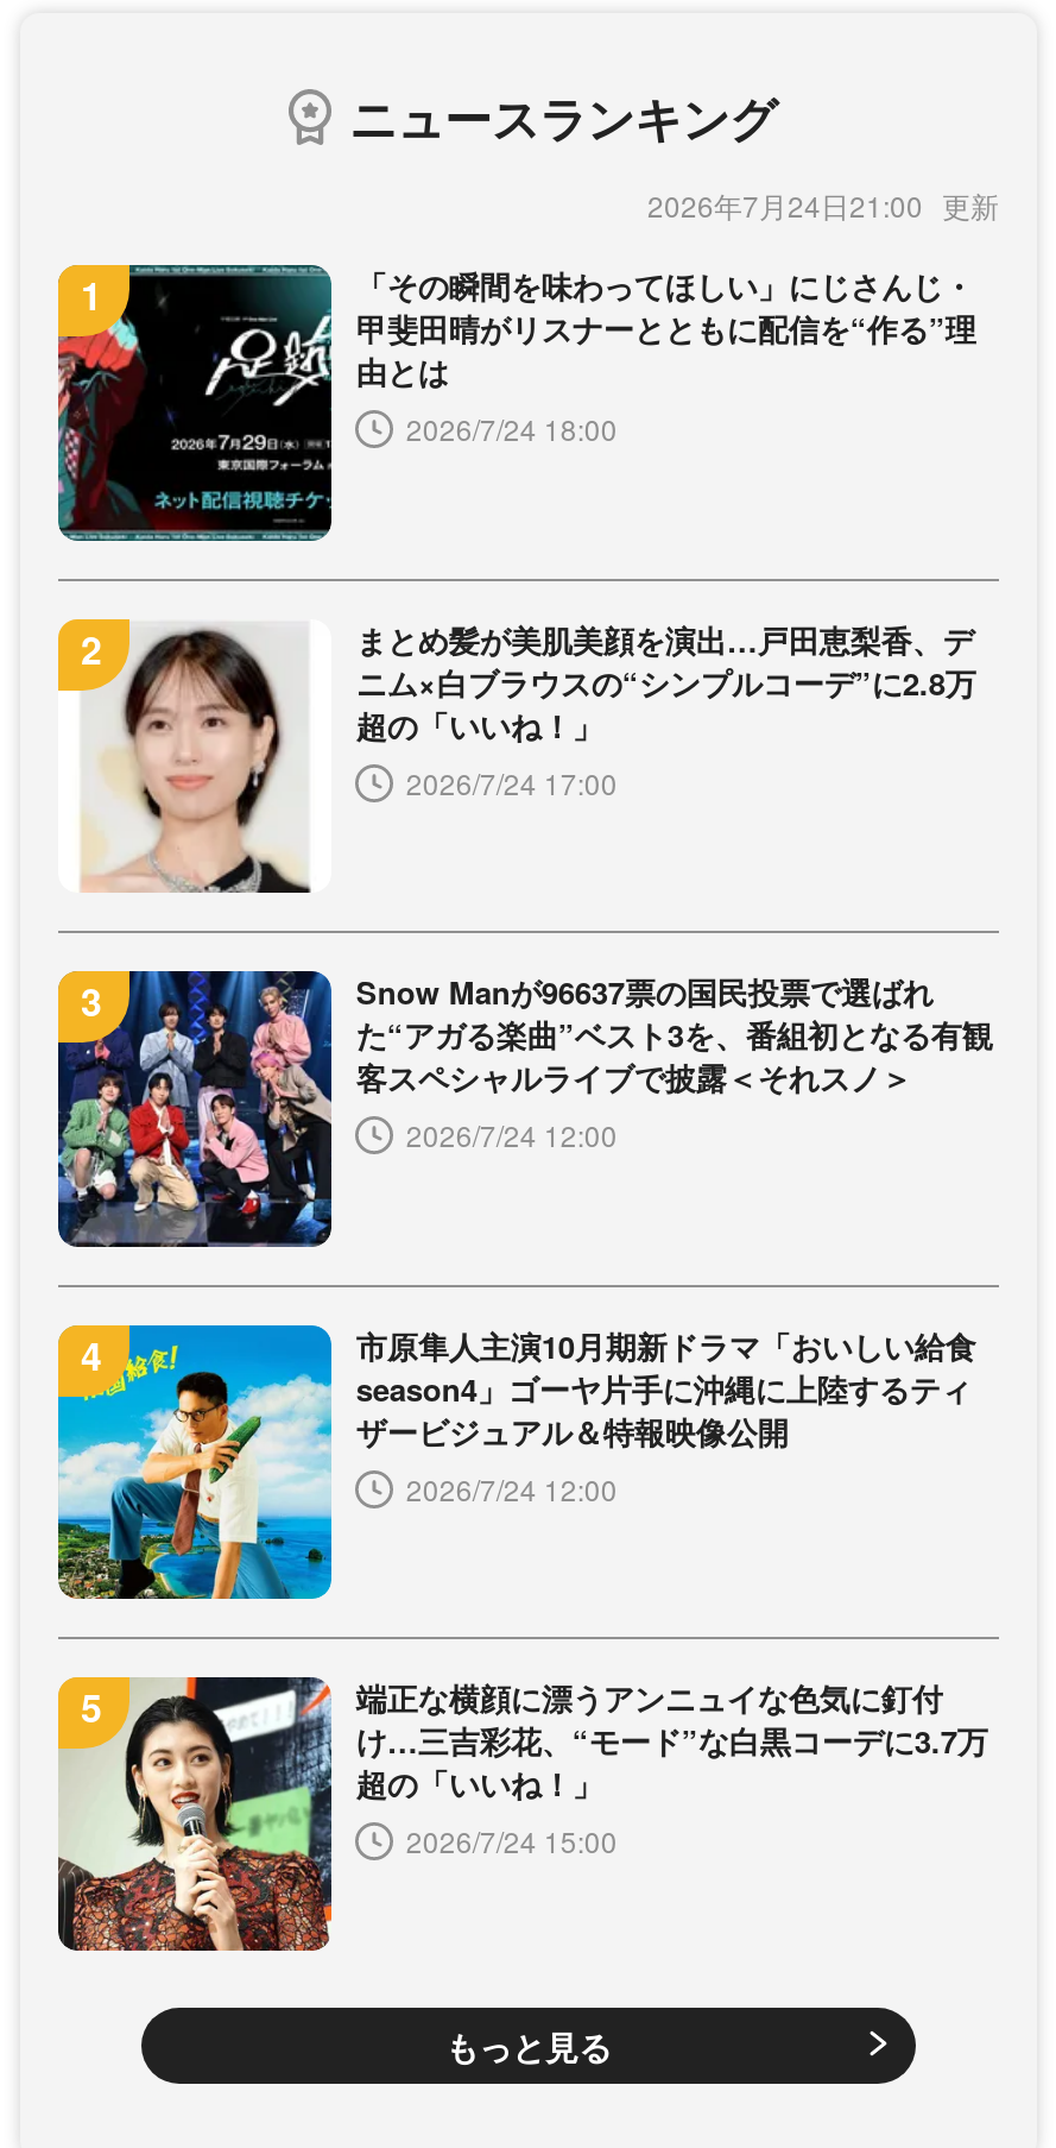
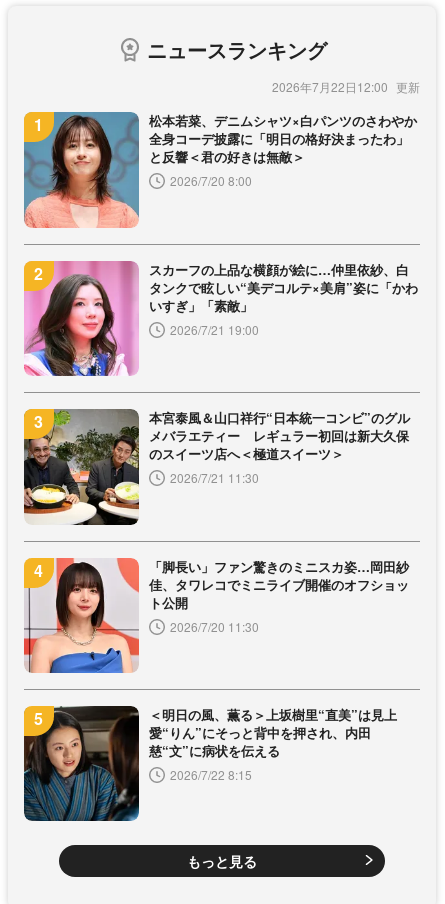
[647,185,923,225] 2026年7月24日21:00 -> [272,78,388,95] 2026年7月22日12:00
[56,263,976,543] [image] | 「その瞬間を味わってほしい」にじさんじ・ | 甲斐田晴がリスナーとともに配信を“作る”理 | 由とは | 2026/7/24 18:00 -> [23,111,417,229] [image] | 松本若菜、デニムシャツ×白パンツのさわやか | 全身コーデ披露に「明日の格好決まったわ」 | と反響＜君の好きは無敵＞ | 2026/7/20 8:00
[58,616,976,895] [image] | まとめ髪が美肌美顔を演出…戸田恵梨香、デ | ニム×白ブラウスの“シンプルコーデ”に2.8万 | 超の「いいね！」 | 2026/7/24 17:00 -> [23,260,418,377] [image] | スカーフの上品な横顔が絵に…仲里依紗、白 | タンクで眩しい“美デコルテ×美肩”姿に「かわ | いすぎ」「素敵」 | 2026/7/21 19:00
[56,969,993,1249] [image] | Snow Manが96637票の国民投票で選ばれ | た“アガる楽曲”ベスト3を、番組初となる有観 | 客スペシャルライブで披露＜それスノ＞ | 2026/7/24 12:00 -> [23,408,410,526] [image] | 本宮泰風＆山口祥行“日本統一コンビ”のグル | メバラエティー レギュラー初回は新大久保 | のスイーツ店へ＜極道スイーツ＞ | 2026/7/21 11:30
[56,1322,976,1601] [image] | 市原隼人主演10月期新ドラマ「おいしい給食 | season4」ゴーヤ片手に沖縄に上陸するティ | ザービジュアル＆特報映像公開 | 2026/7/24 12:00 -> [23,556,409,674] [image] | 「脚長い」ファン驚きのミニスカ姿…岡田紗 | 佳、タワレコでミニライブ開催のオフショッ | ト公開 | 2026/7/20 11:30
[56,1675,988,1953] [image] | 端正な横顔に漂うアンニュイな色気に釘付 | け…三吉彩花、“モード”な白黒コーデに3.7万 | 超の「いいね！」 | 2026/7/24 15:00 -> [23,705,397,822] [image] | ＜明日の風、薫る＞上坂樹里“直美”は見上 | 愛“りん”にそっと背中を押され、内田 | 慈“文”に病状を伝える | 2026/7/22 8:15

